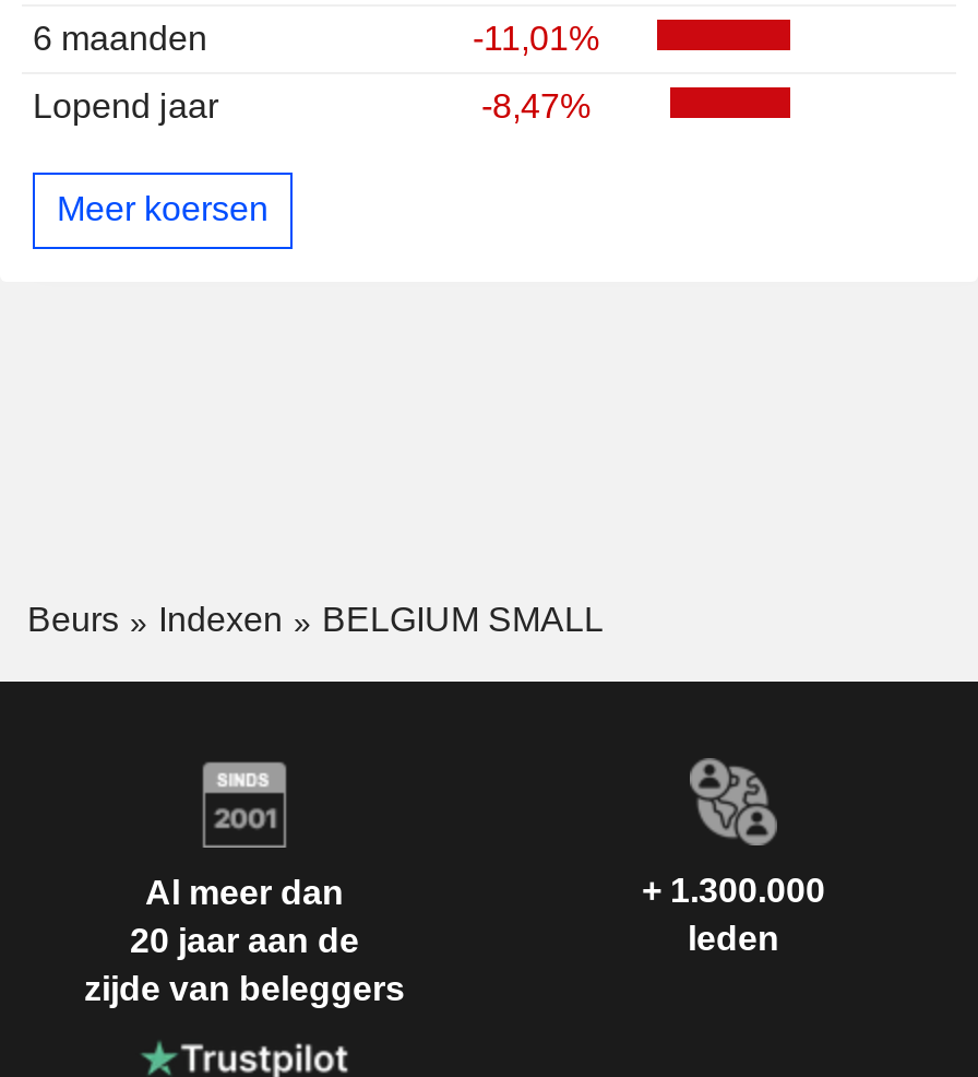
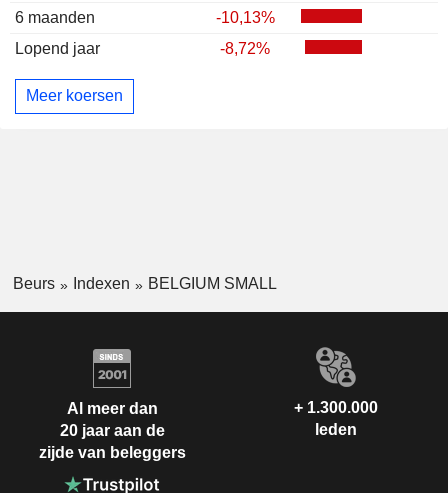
[473,19,599,57] -11,01% -> [215,9,274,26] -10,13%
[481,87,591,124] -8,47% -> [220,40,270,57] -8,72%

